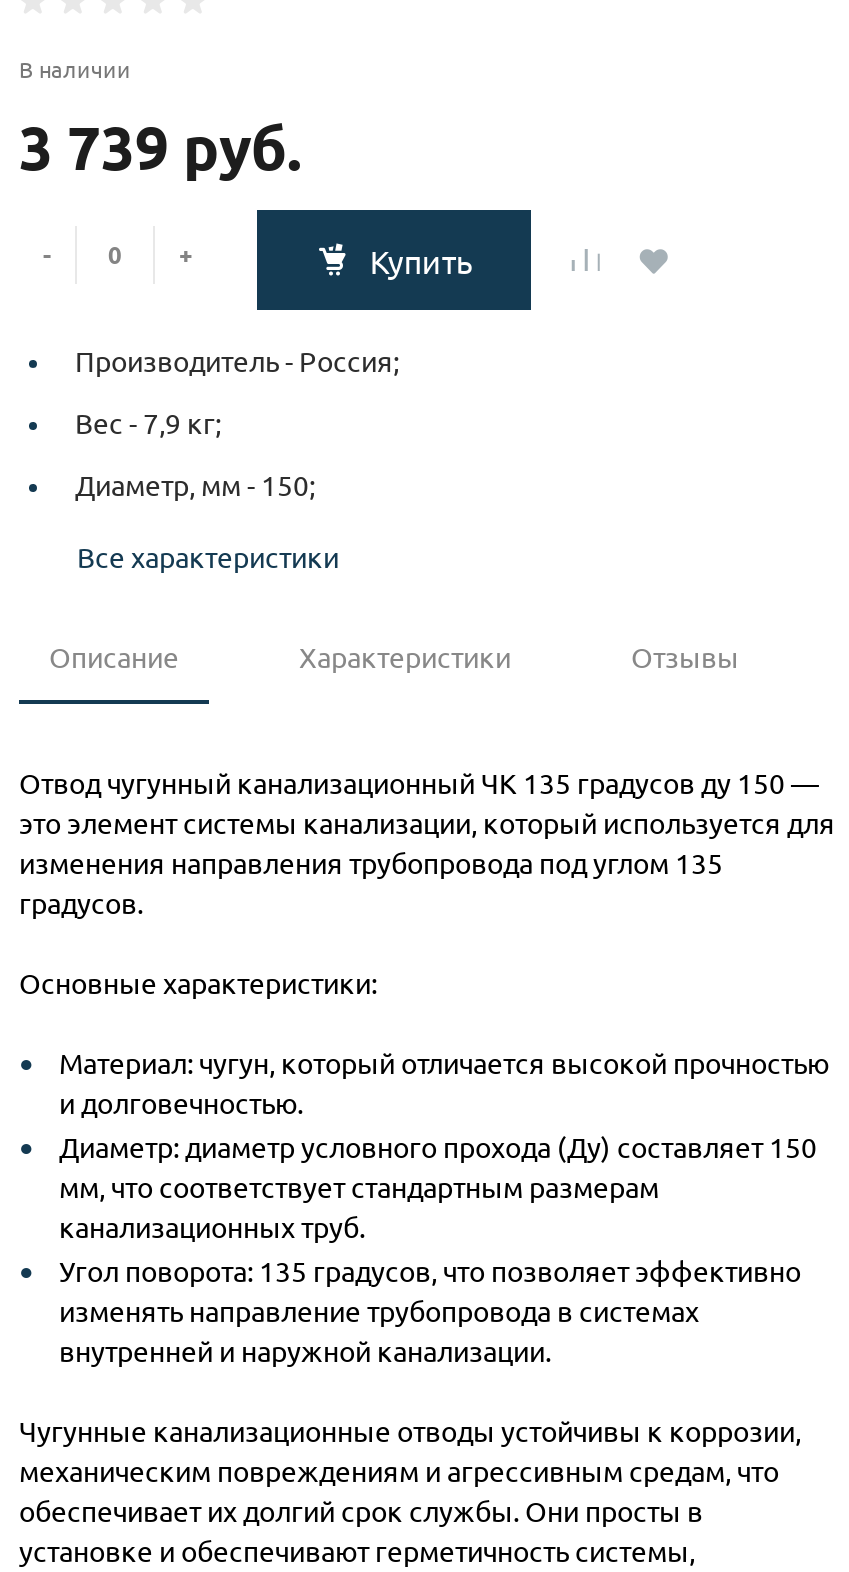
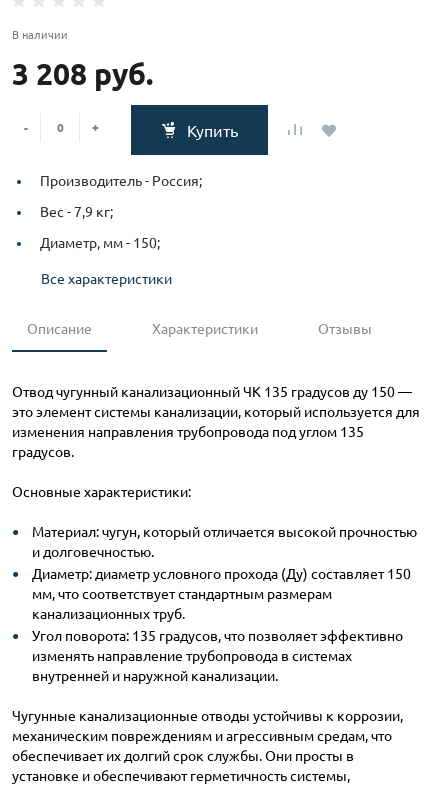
[19,114,301,182] 3 739 руб. -> [12,57,153,91] 3 208 руб.

